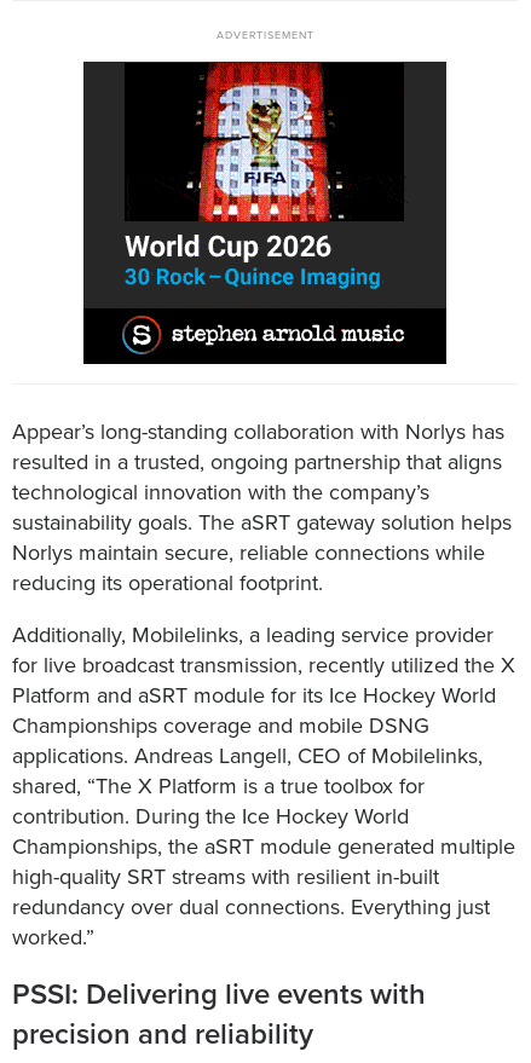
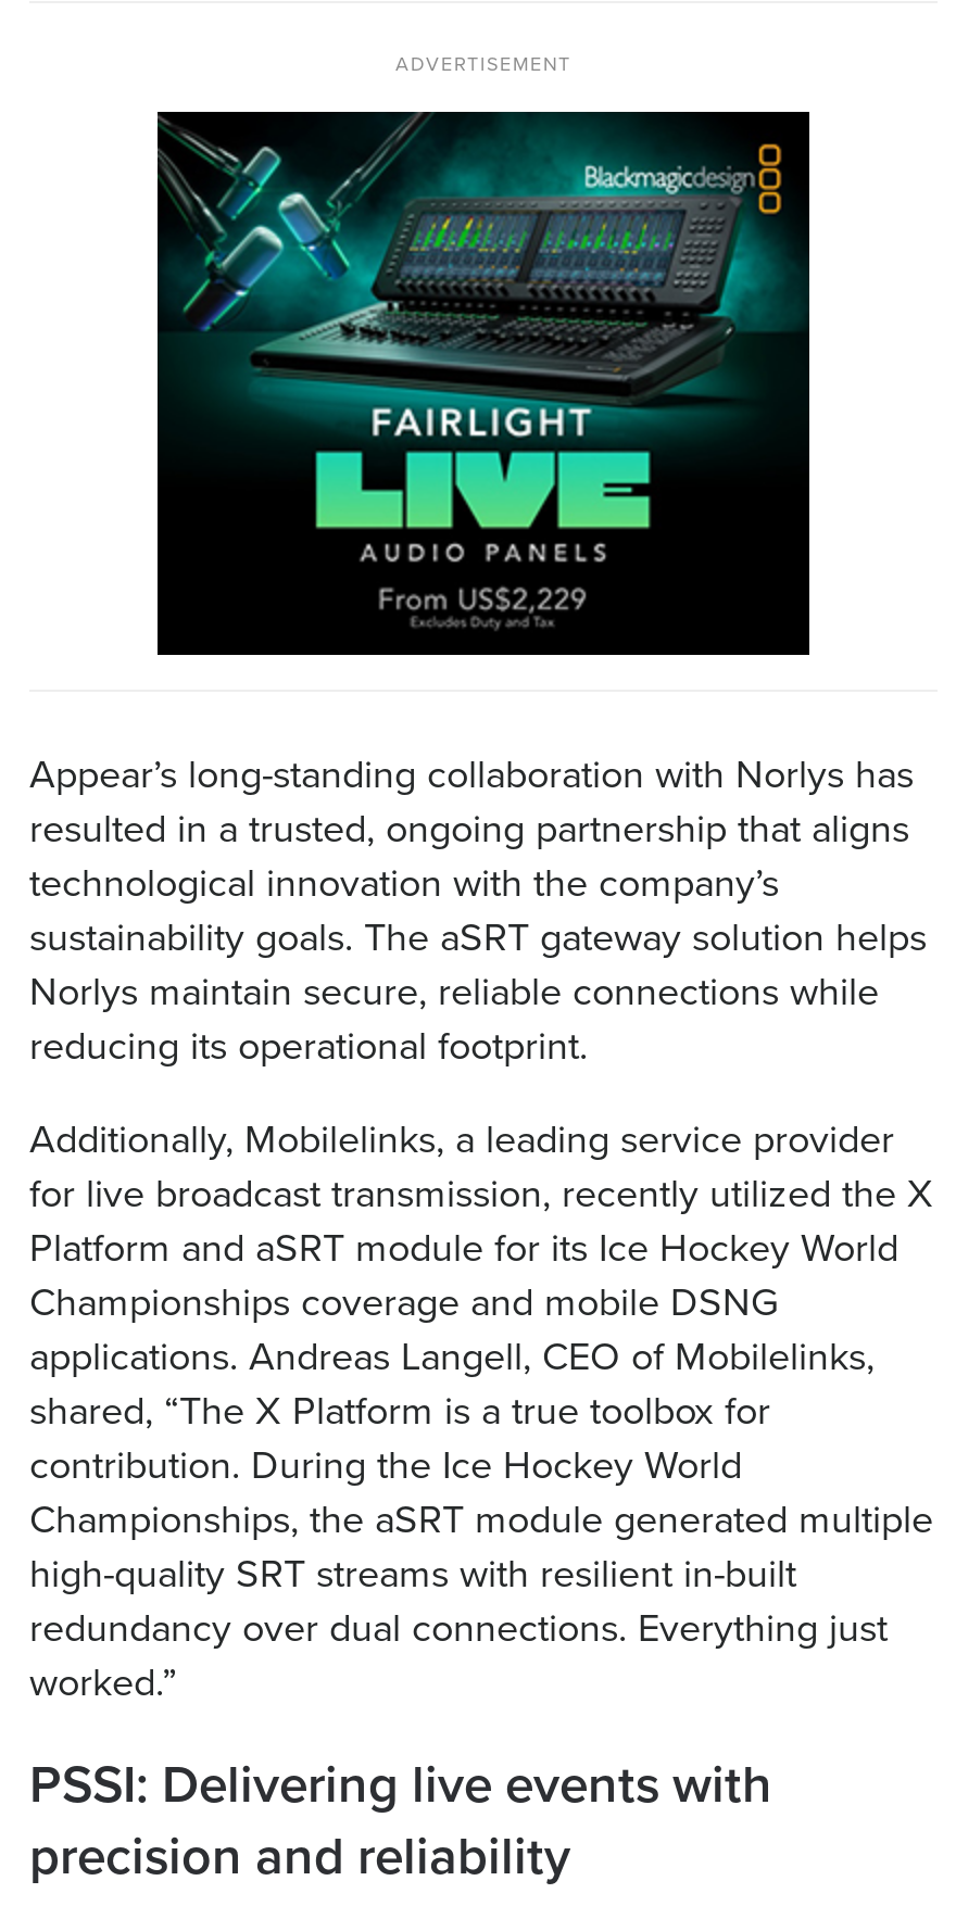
[85,60,445,365] [image] -> [162,111,805,634] [image]

